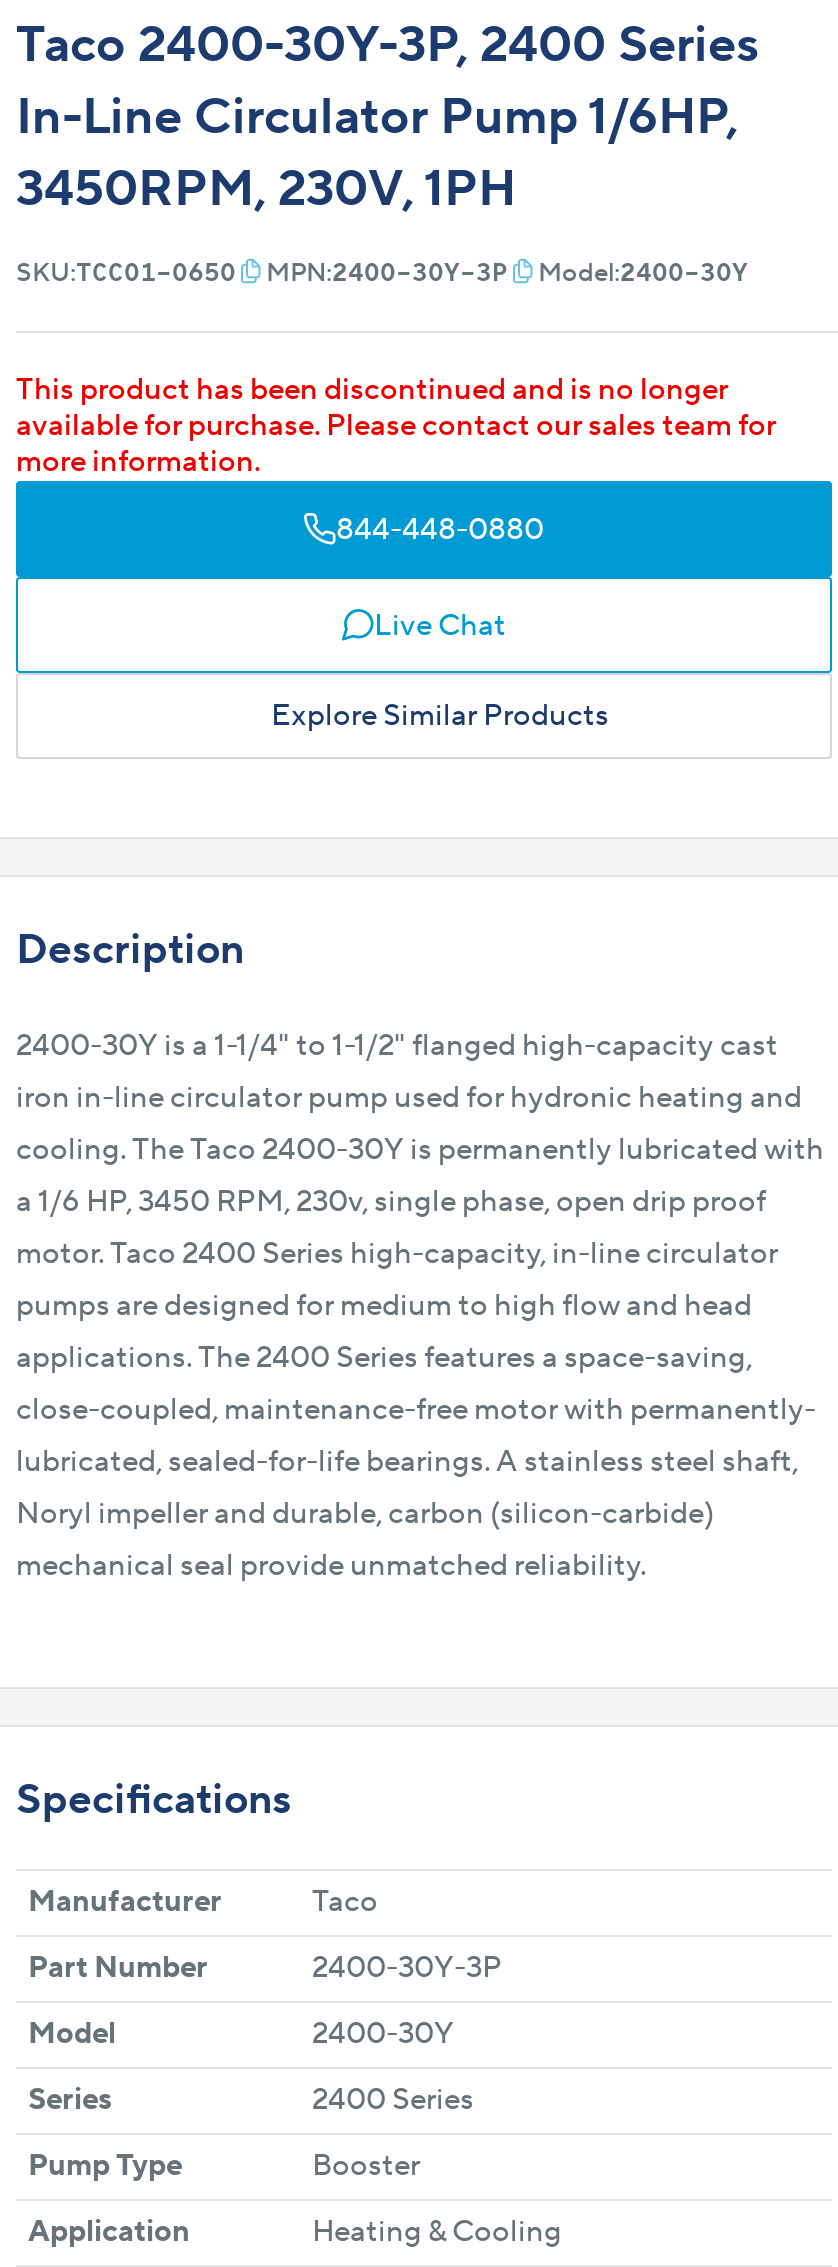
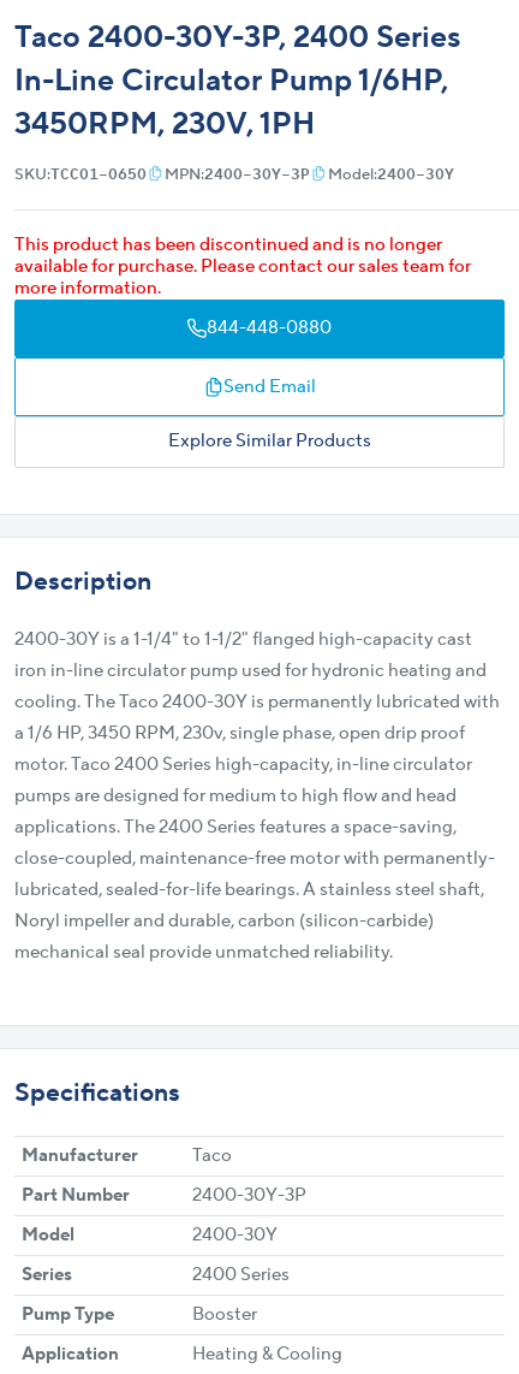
[374,607,506,645] Live Chat -> [223,375,315,398] Send Email

